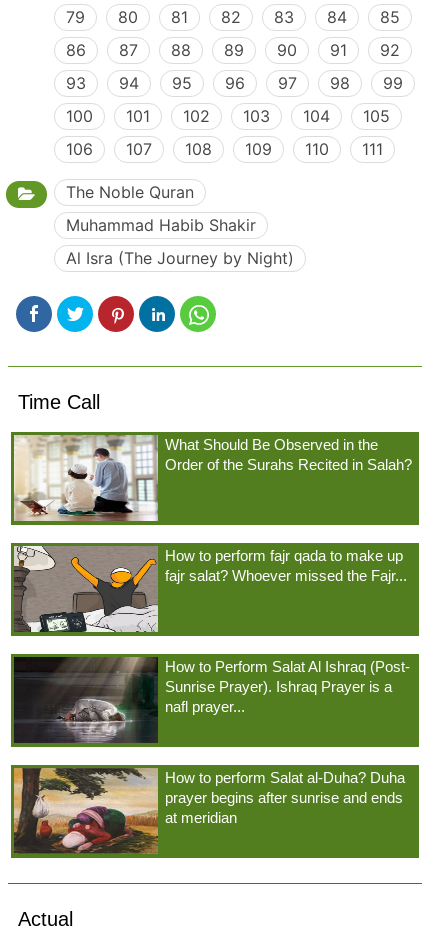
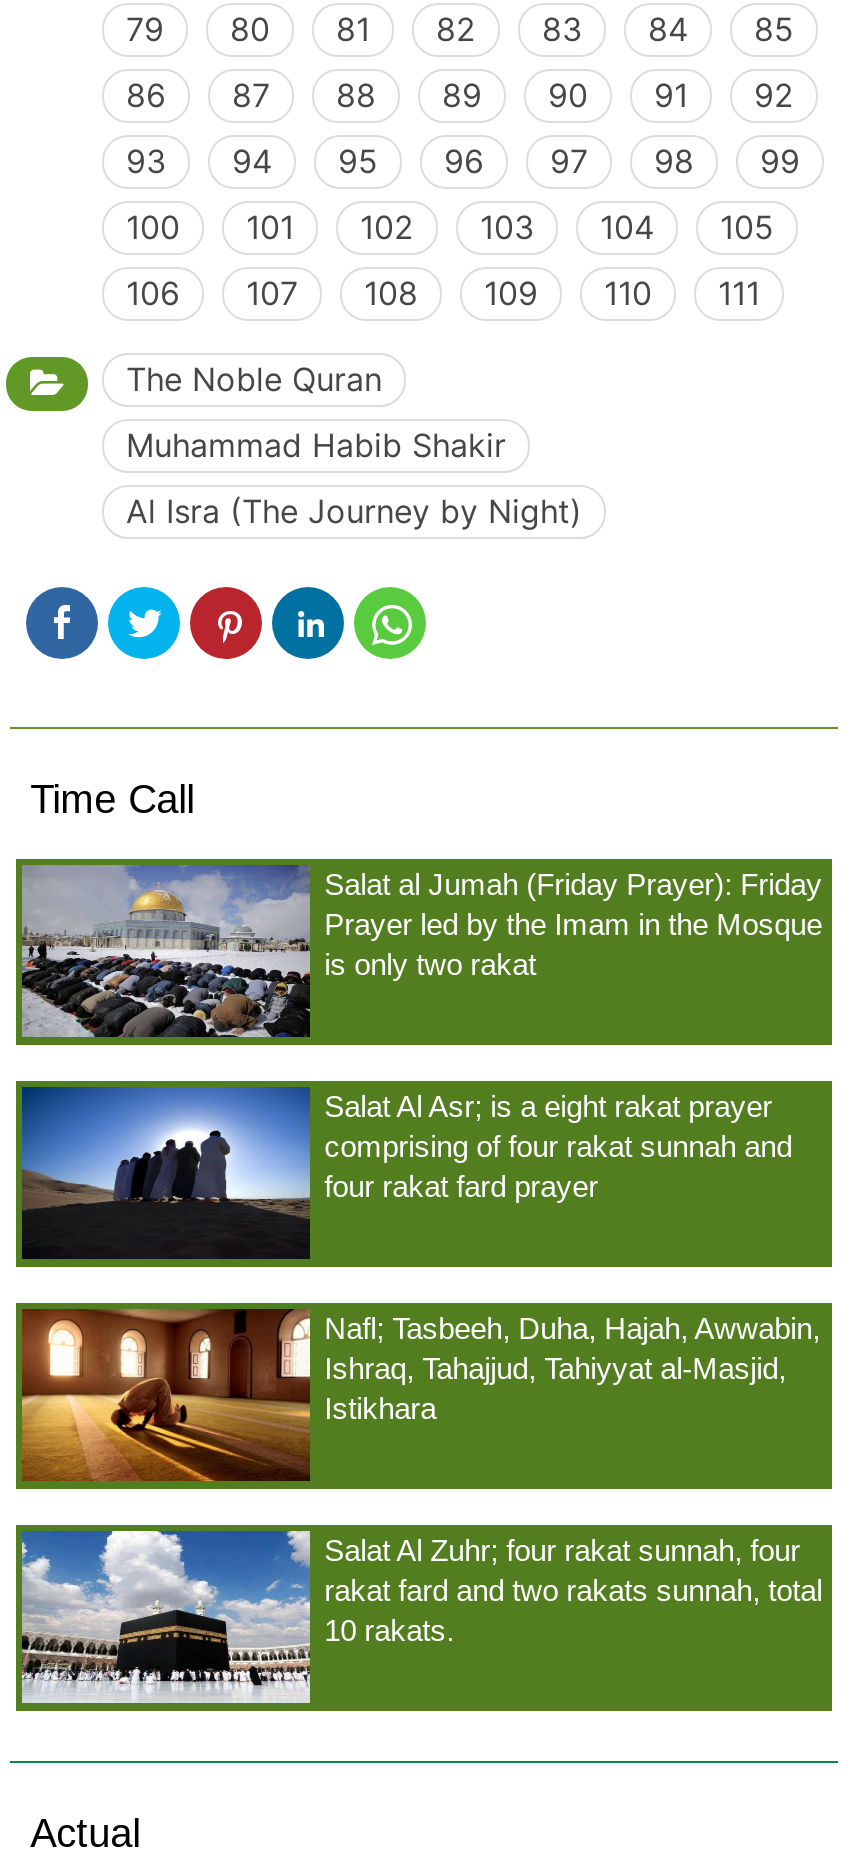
[13,434,412,522] [image] | What Should Be Observed in the | Order of the Surahs Recited in Salah? -> [20,863,822,1039] [image] | Salat al Jumah (Friday Prayer): Friday | Prayer led by the Imam in the Mosque | is only two rakat
[13,545,407,633] [image] | How to perform fajr qada to make up | fajr salat? Whoever missed the Fajr... -> [20,1085,792,1261] [image] | Salat Al Asr; is a eight rakat prayer | comprising of four rakat sunnah and | four rakat fard prayer
[13,656,410,744] [image] | How to Perform Salat Al Ishraq (Post- | Sunrise Prayer). Ishraq Prayer is a | nafl prayer... -> [20,1307,820,1483] [image] | Nafl; Tasbeeh, Duha, Hajah, Awwabin, | Ishraq, Tahajjud, Tahiyyat al-Masjid, | Istikhara
[13,767,405,854] [image] | How to perform Salat al-Duha? Duha | prayer begins after sunrise and ends | at meridian -> [20,1529,822,1705] [image] | Salat Al Zuhr; four rakat sunnah, four | rakat fard and two rakats sunnah, total | 10 rakats.

